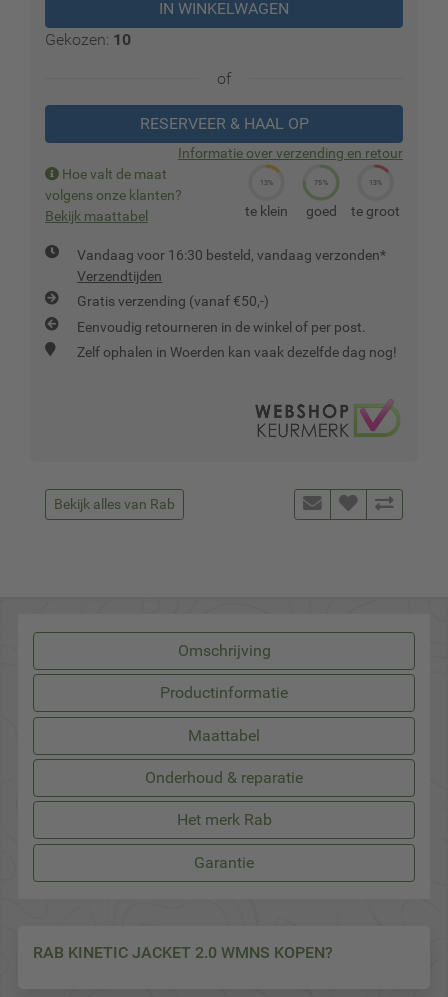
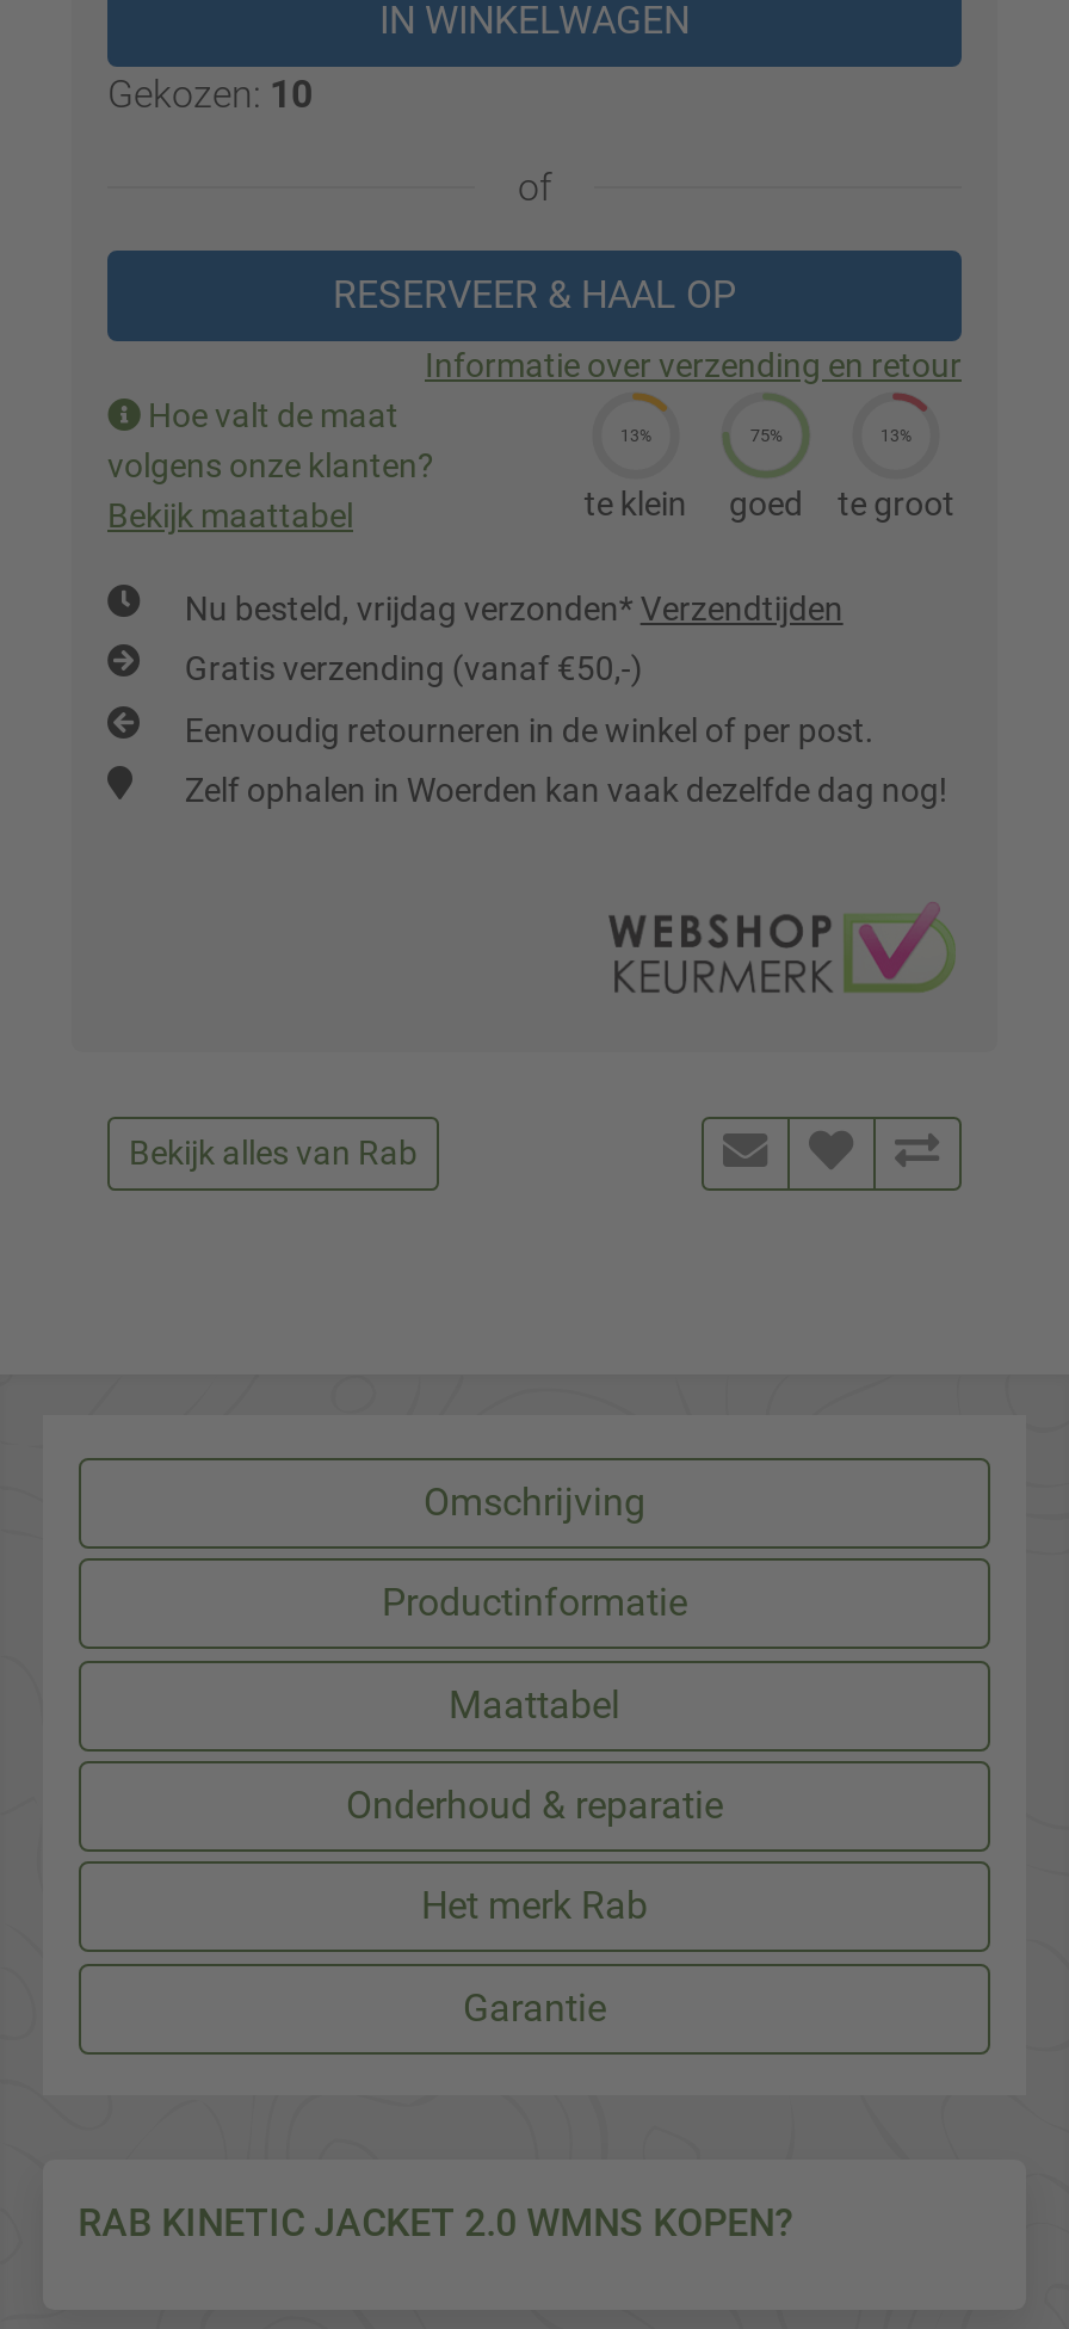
[77,247,386,284] Vandaag voor 16:30 besteld, vandaag verzonden* | Verzendtijden -> [184,589,843,628] Nu besteld, vrijdag verzonden* Verzendtijden

